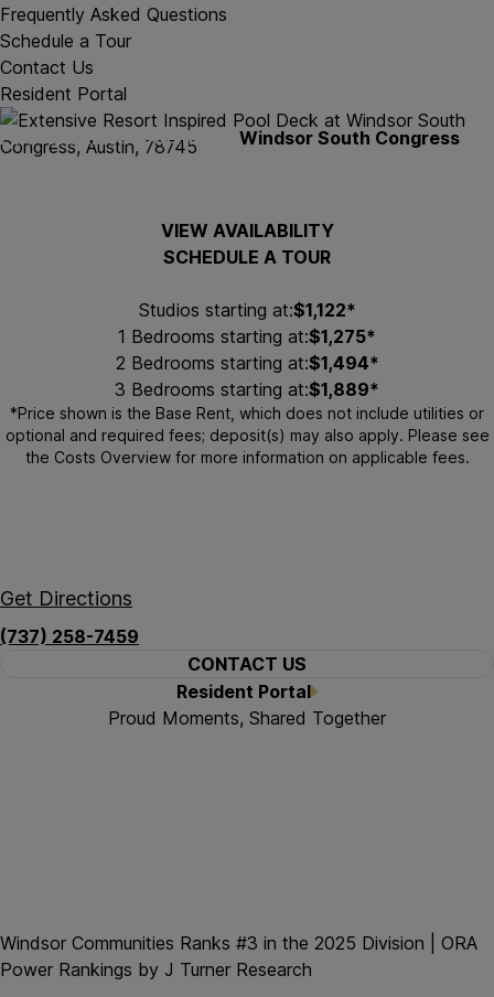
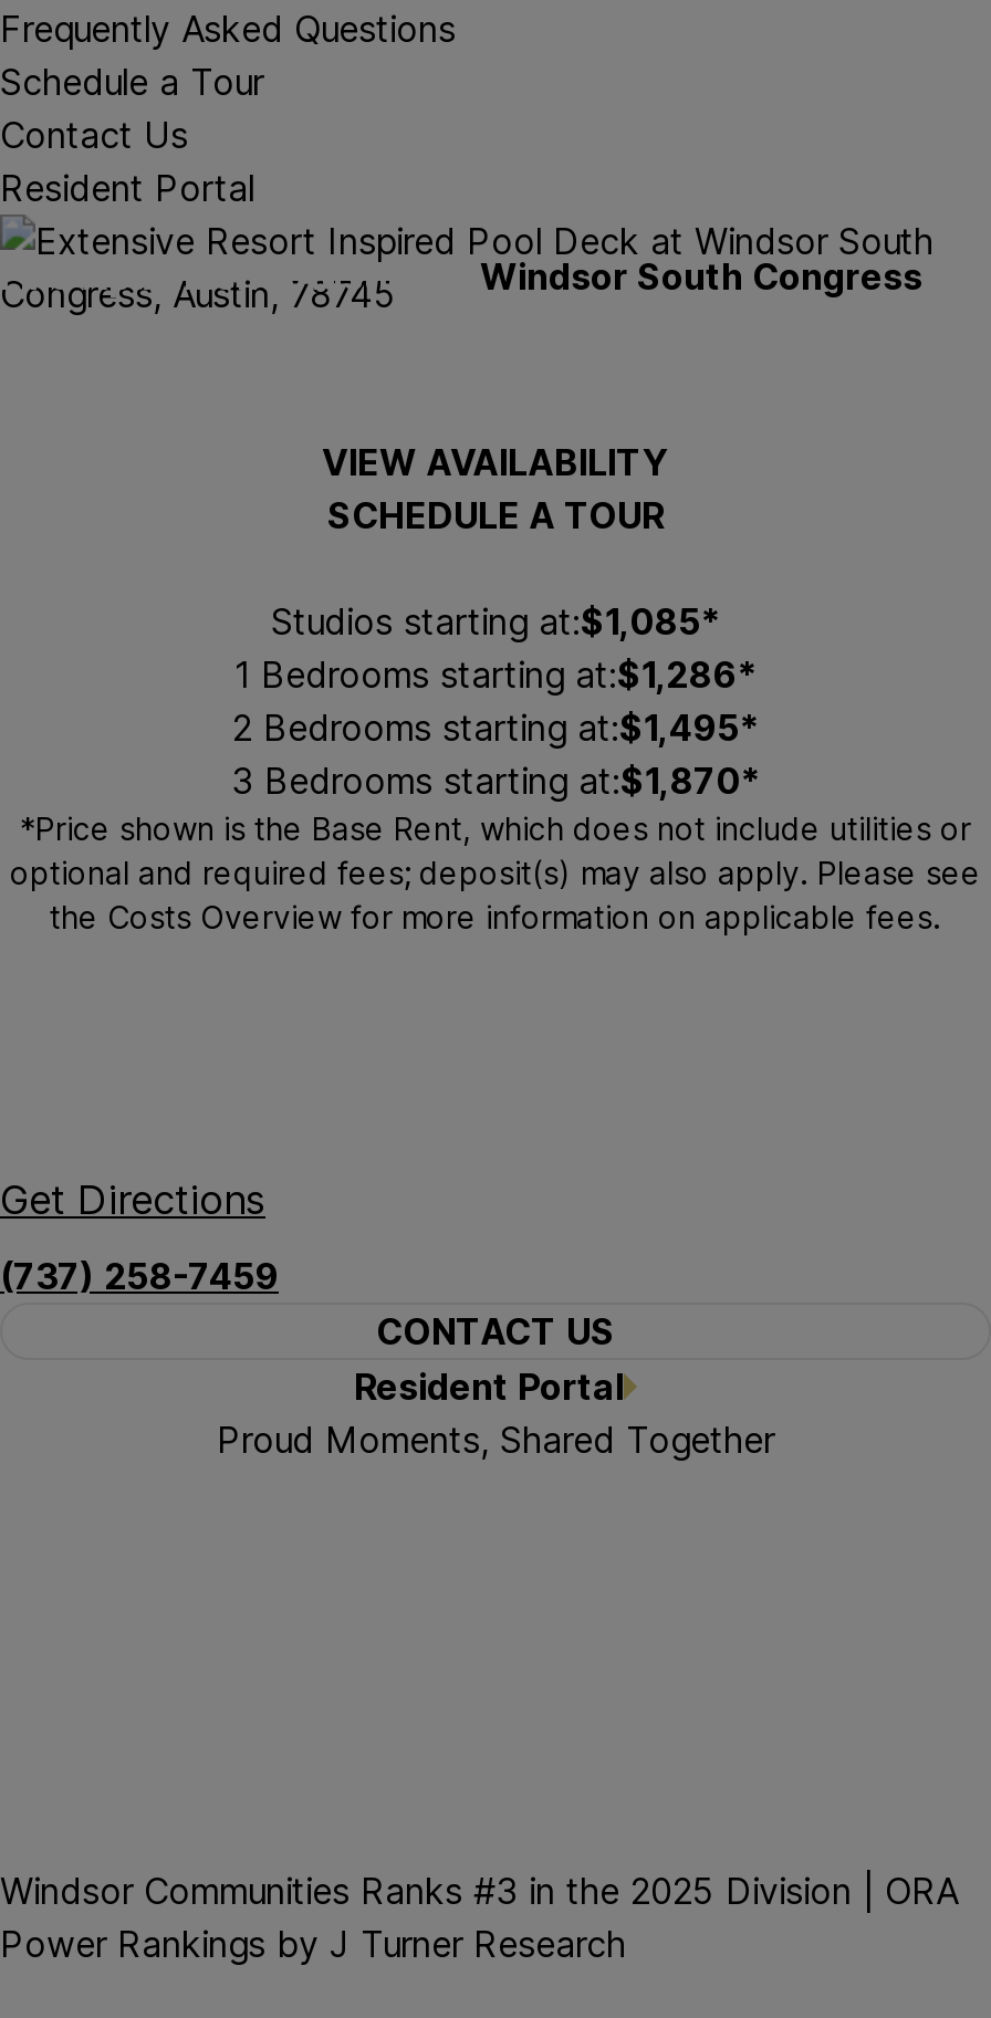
[138,299,356,321] Studios starting at:$1,122* -> [271,599,720,644] Studios starting at:$1,085*
[118,325,376,347] 1 Bedrooms starting at:$1,275* -> [234,652,757,697] 1 Bedrooms starting at:$1,286*
[115,352,379,374] 2 Bedrooms starting at:$1,494* -> [232,705,759,750] 2 Bedrooms starting at:$1,495*
[115,378,379,400] 3 Bedrooms starting at:$1,889* -> [231,759,760,803] 3 Bedrooms starting at:$1,870*

